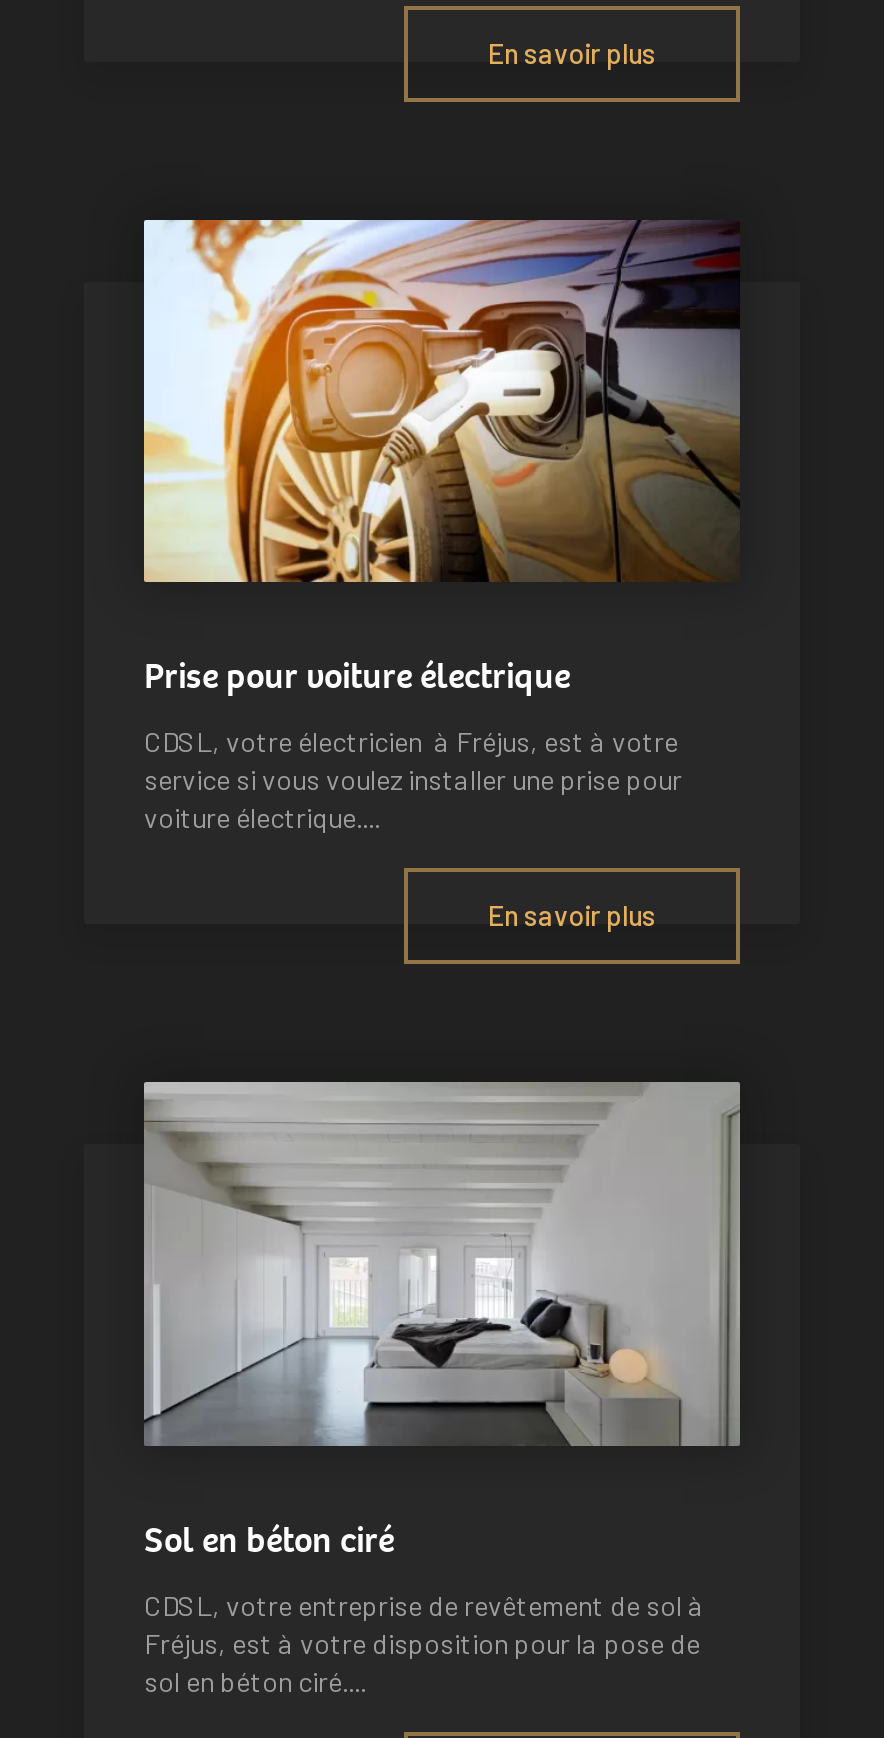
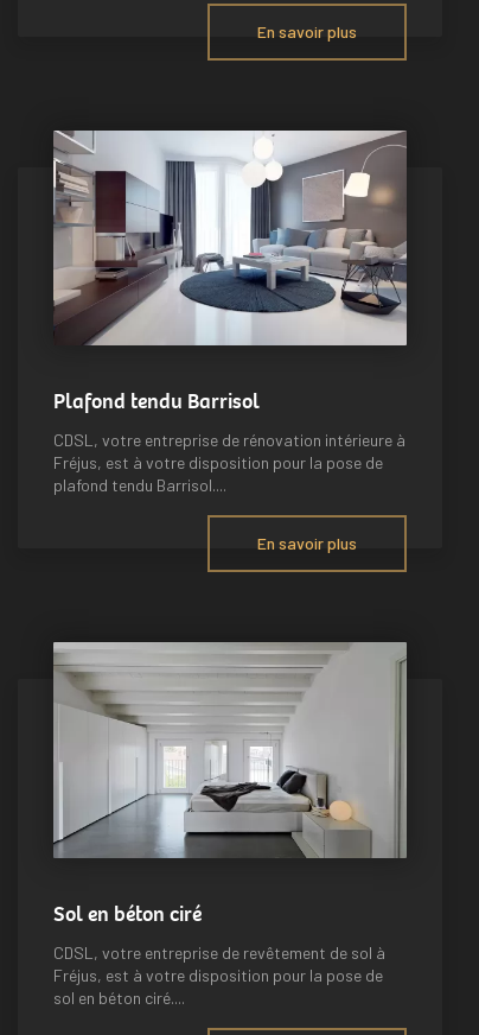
[142,218,740,835] [image] | Prise pour voiture électrique | CDSL, votre électricien à Fréjus, est à votre | service si vous voulez installer une prise pour | voiture électrique.... -> [52,129,408,495] [image] | Plafond tendu Barrisol | CDSL, votre entreprise de rénovation intérieure à | Fréjus, est à votre disposition pour la pose de | plafond tendu Barrisol....

